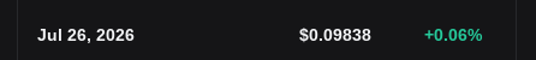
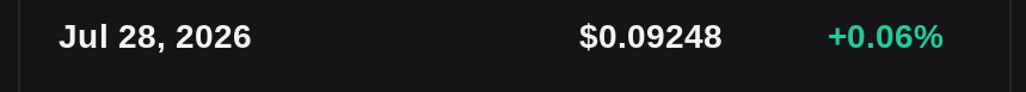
[37,25,135,44] Jul 26, 2026 -> [59,17,252,55] Jul 28, 2026
[299,25,371,44] $0.09838 -> [579,17,723,55] $0.09248

